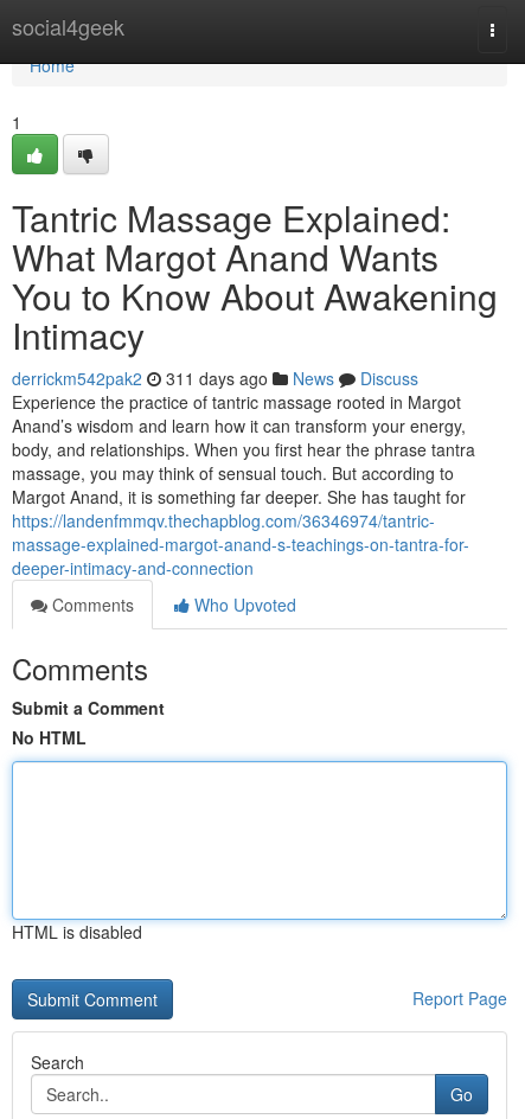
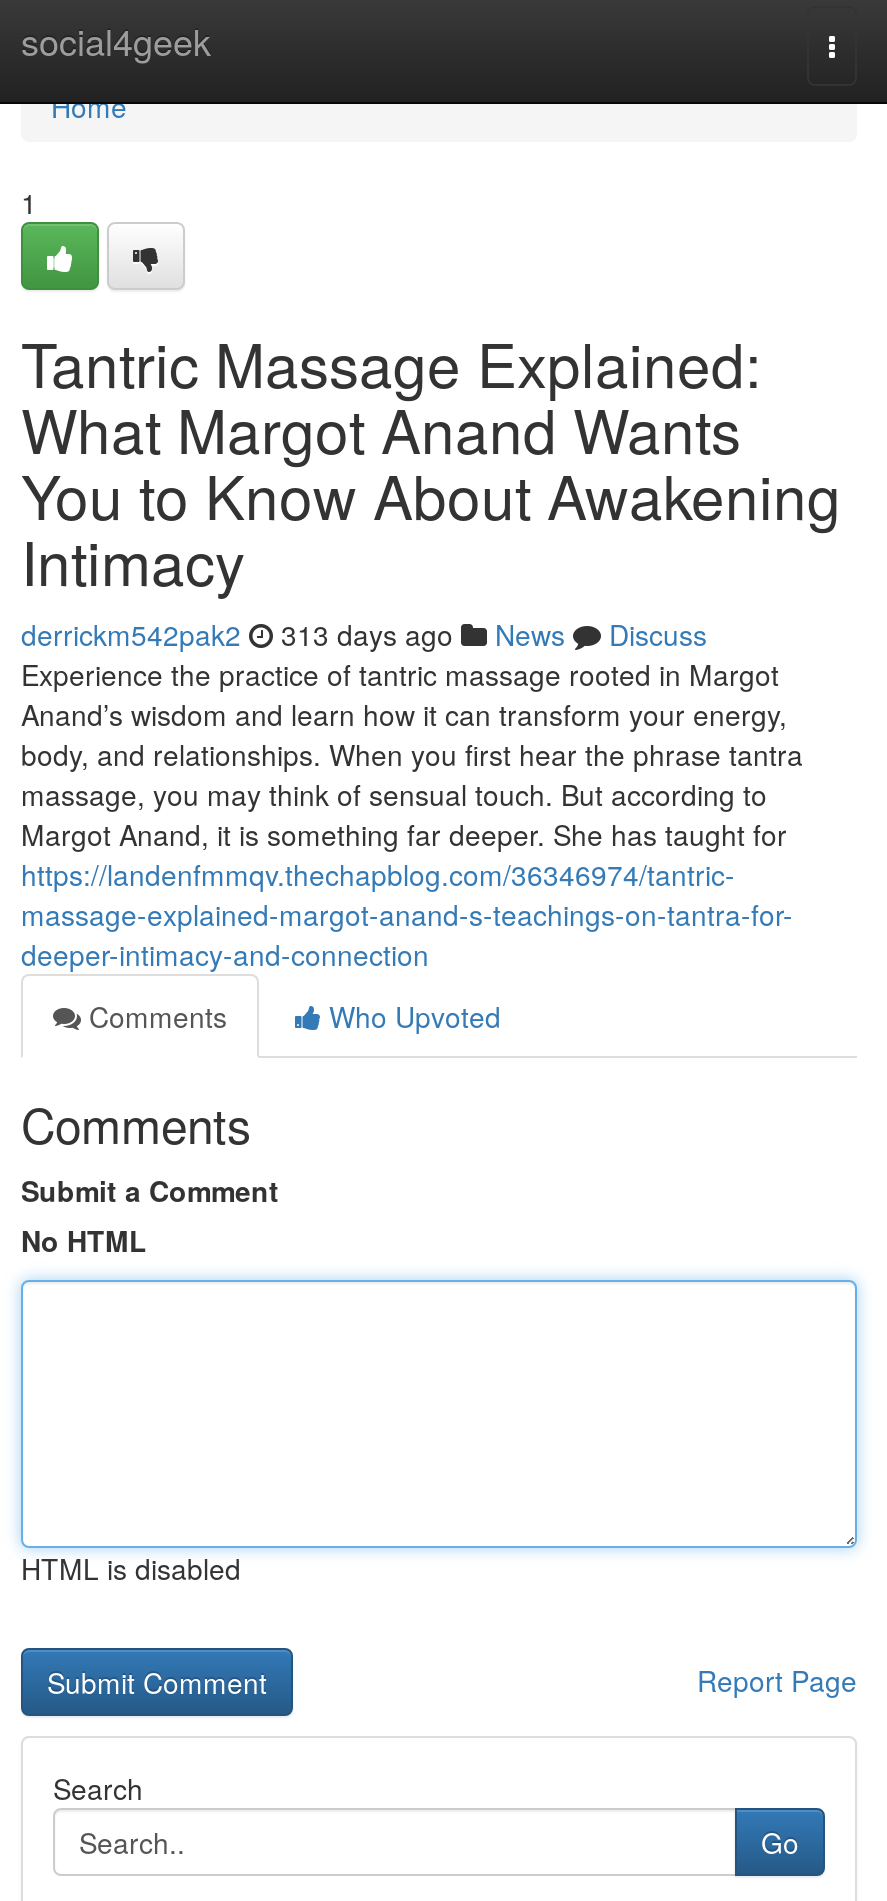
[12,366,418,390] derrickm542pak2 311 days ago News Discuss -> [21,614,707,654] derrickm542pak2 313 days ago News Discuss

